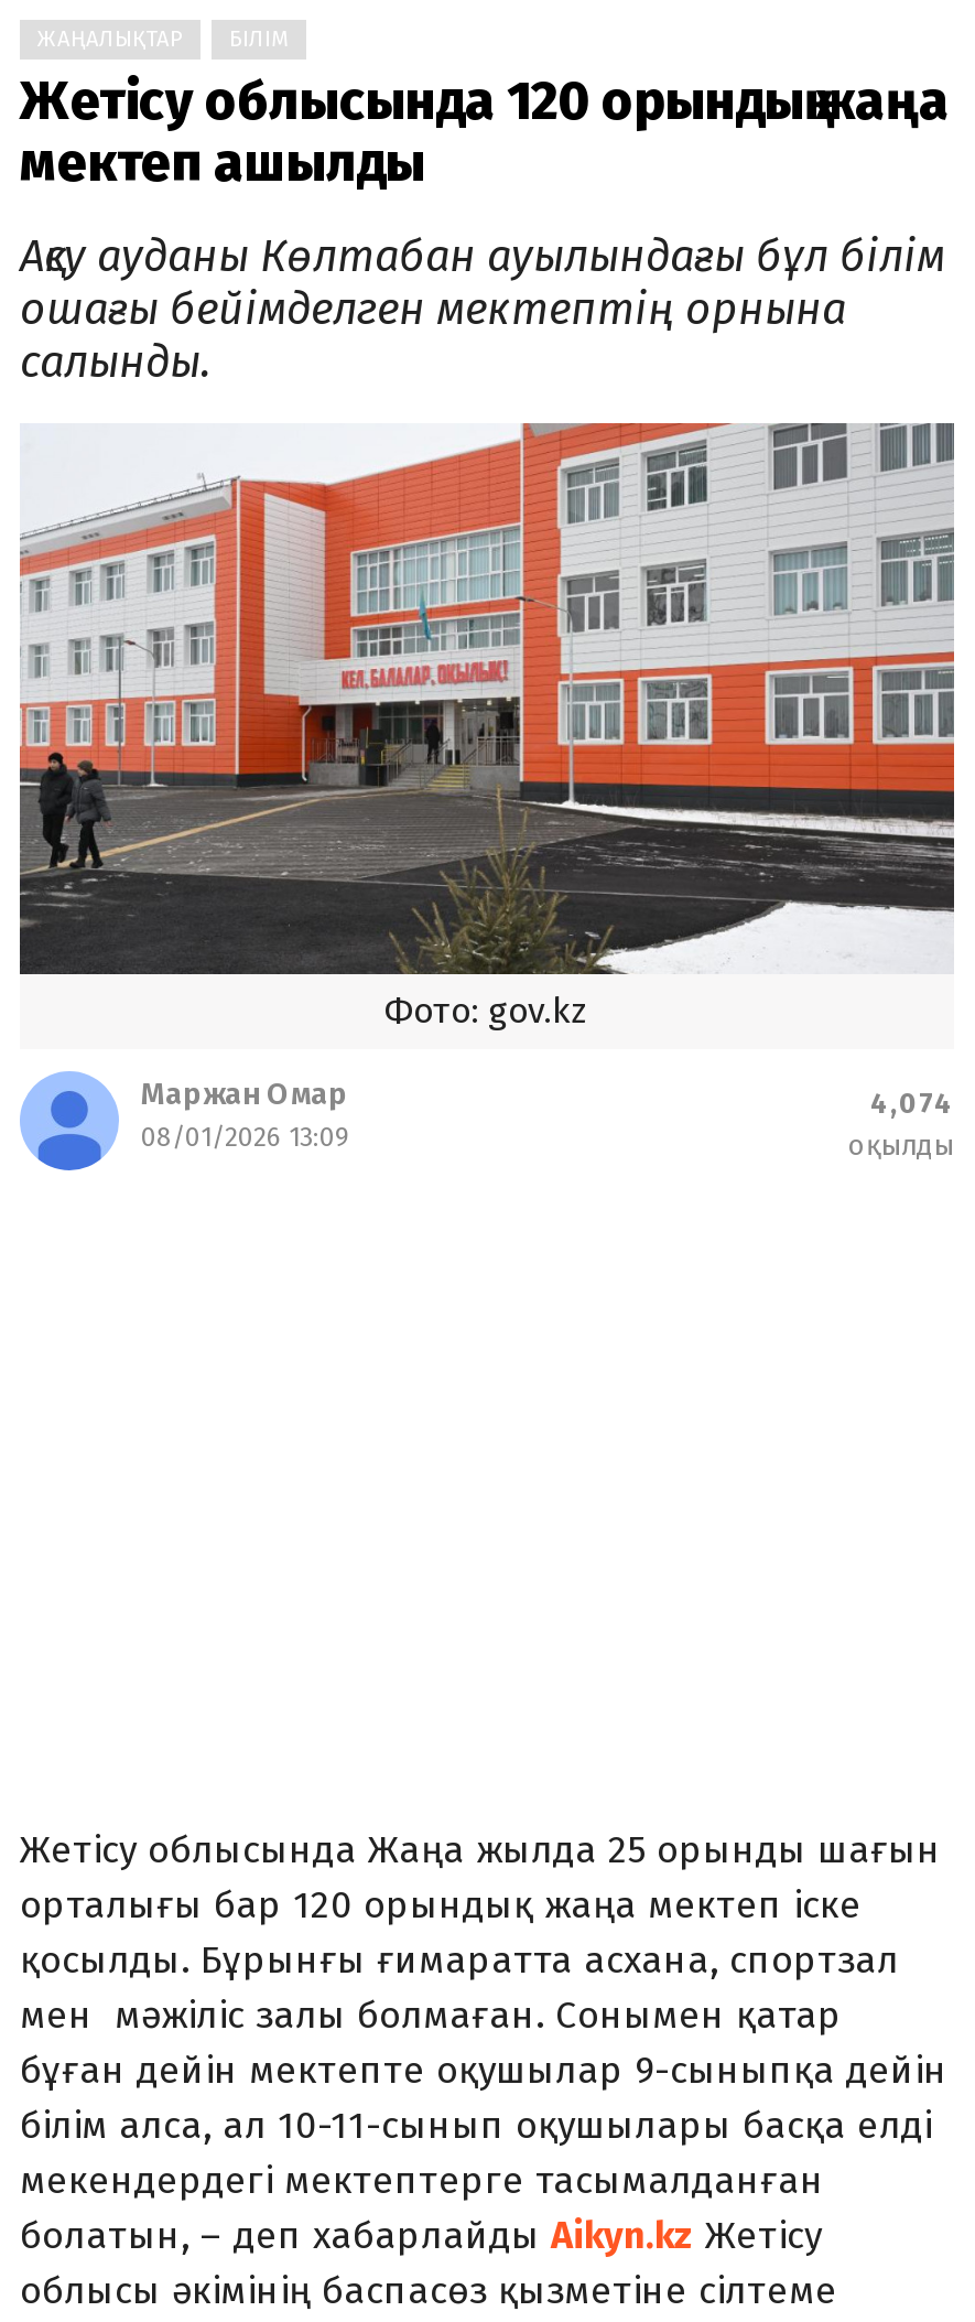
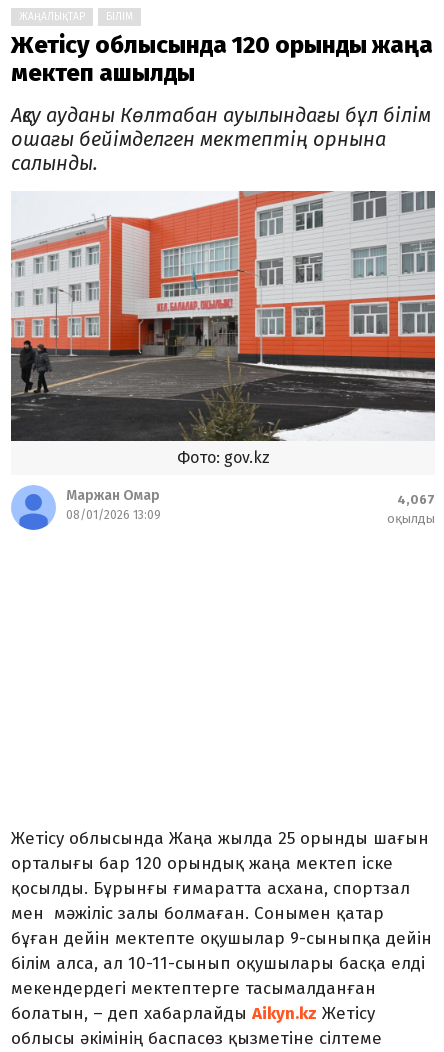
[870,1088,954,1121] 4,074 -> [397,492,435,507] 4,067

